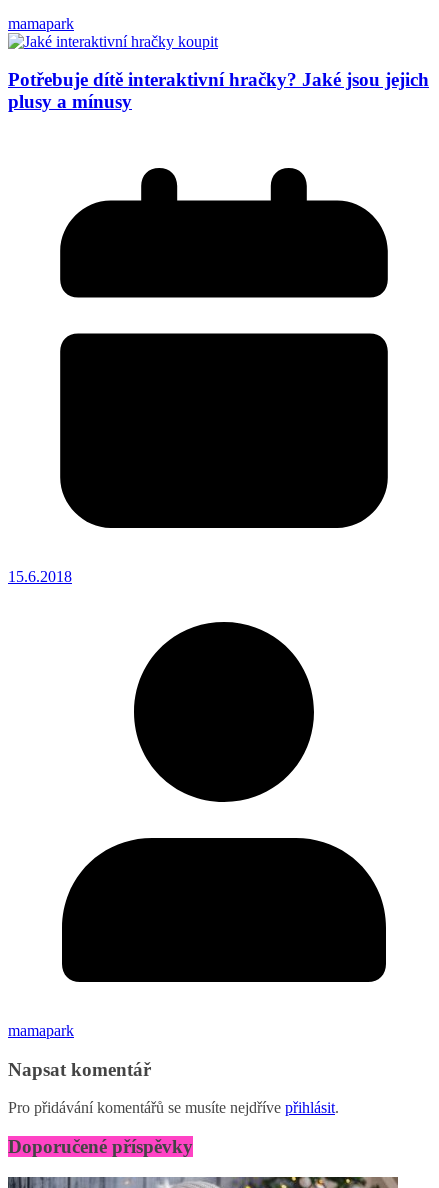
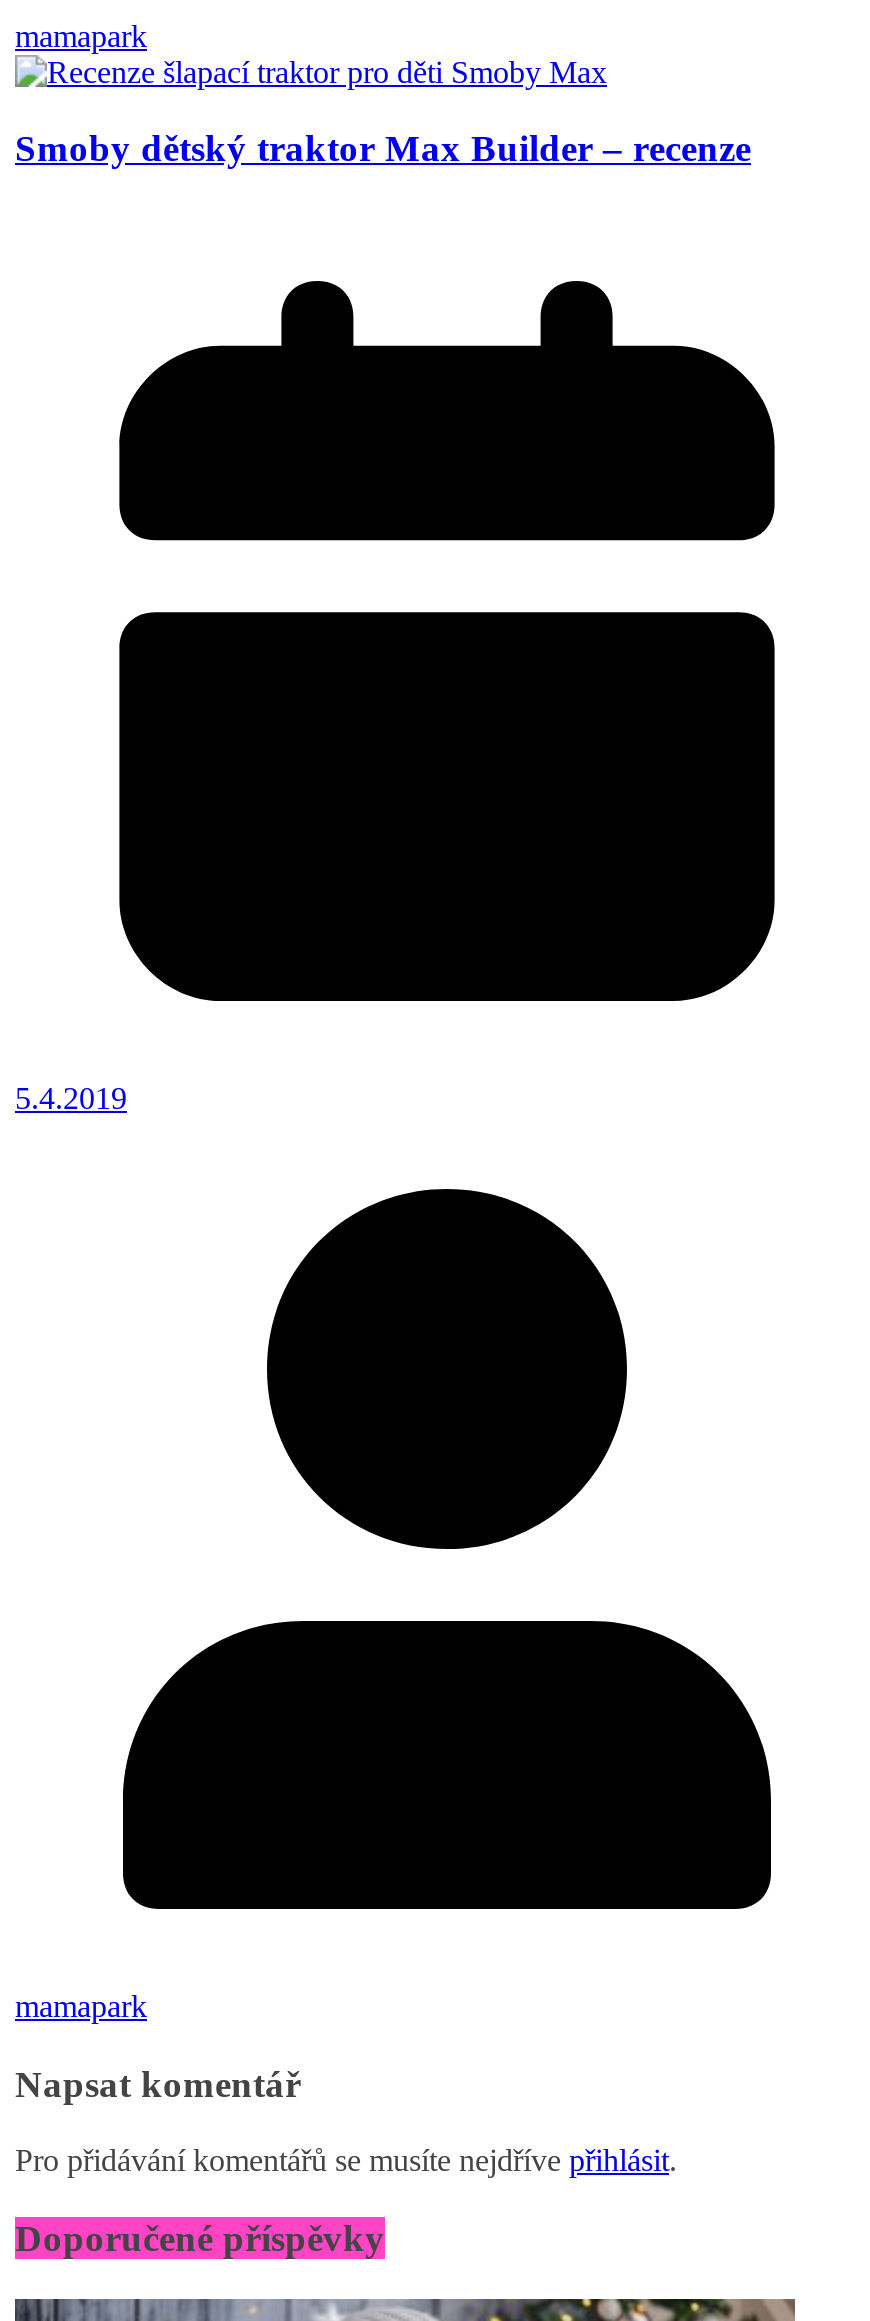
[8,69,429,112] Potřebuje dítě interaktivní hračky? Jaké jsou jejich | plusy a mínusy -> [15,128,751,170] Smoby dětský traktor Max Builder – recenze
[8,568,72,585] 15.6.2018 -> [15,1081,127,1115] 5.4.2019

